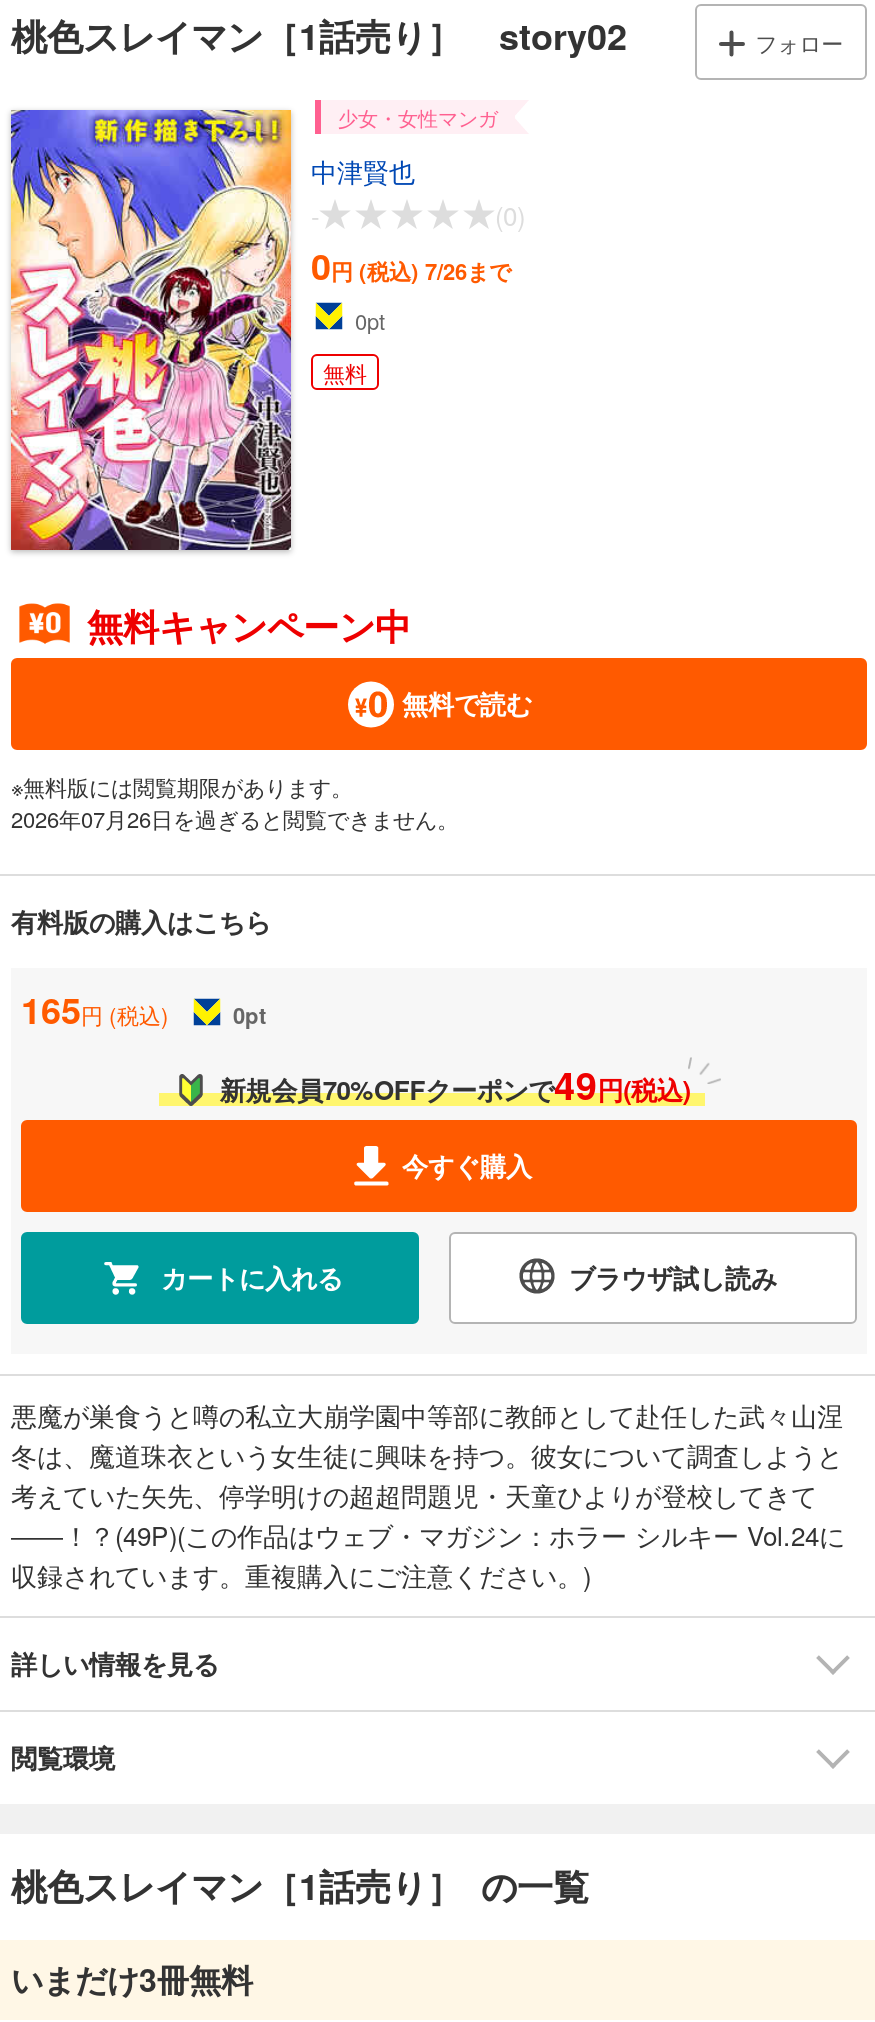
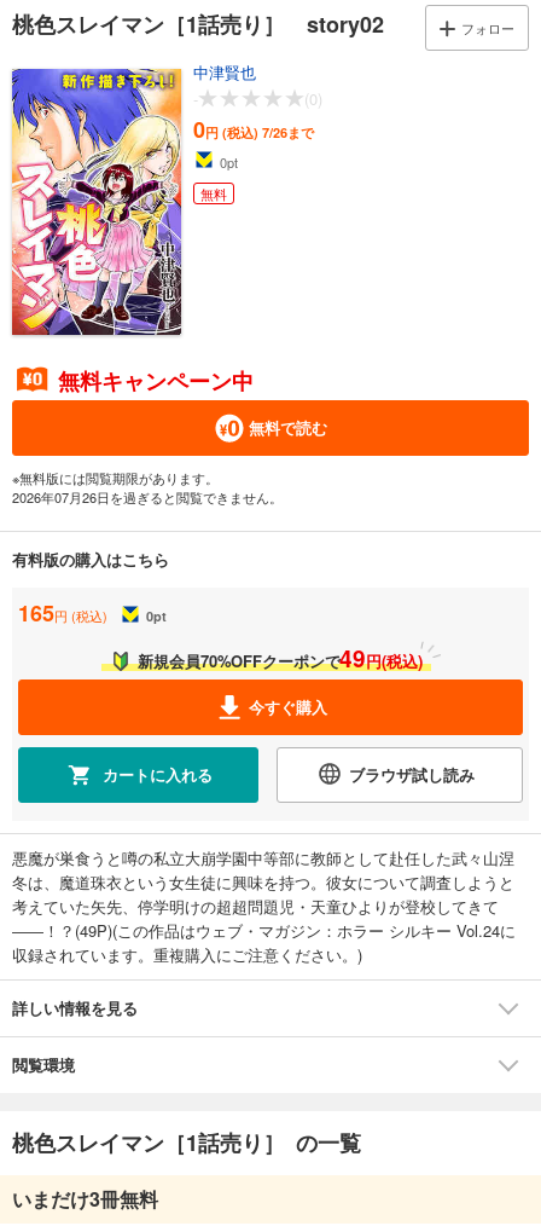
[338,104,498,132] 少女・女性マンガ -> none
moved [311,152,511,388] -> [193,60,314,203]: 中津賢也 | 0円 (税込)7/26まで | 0pt | 無料
[9,172,293,374] [image] -> [11,100,182,195] [image]

